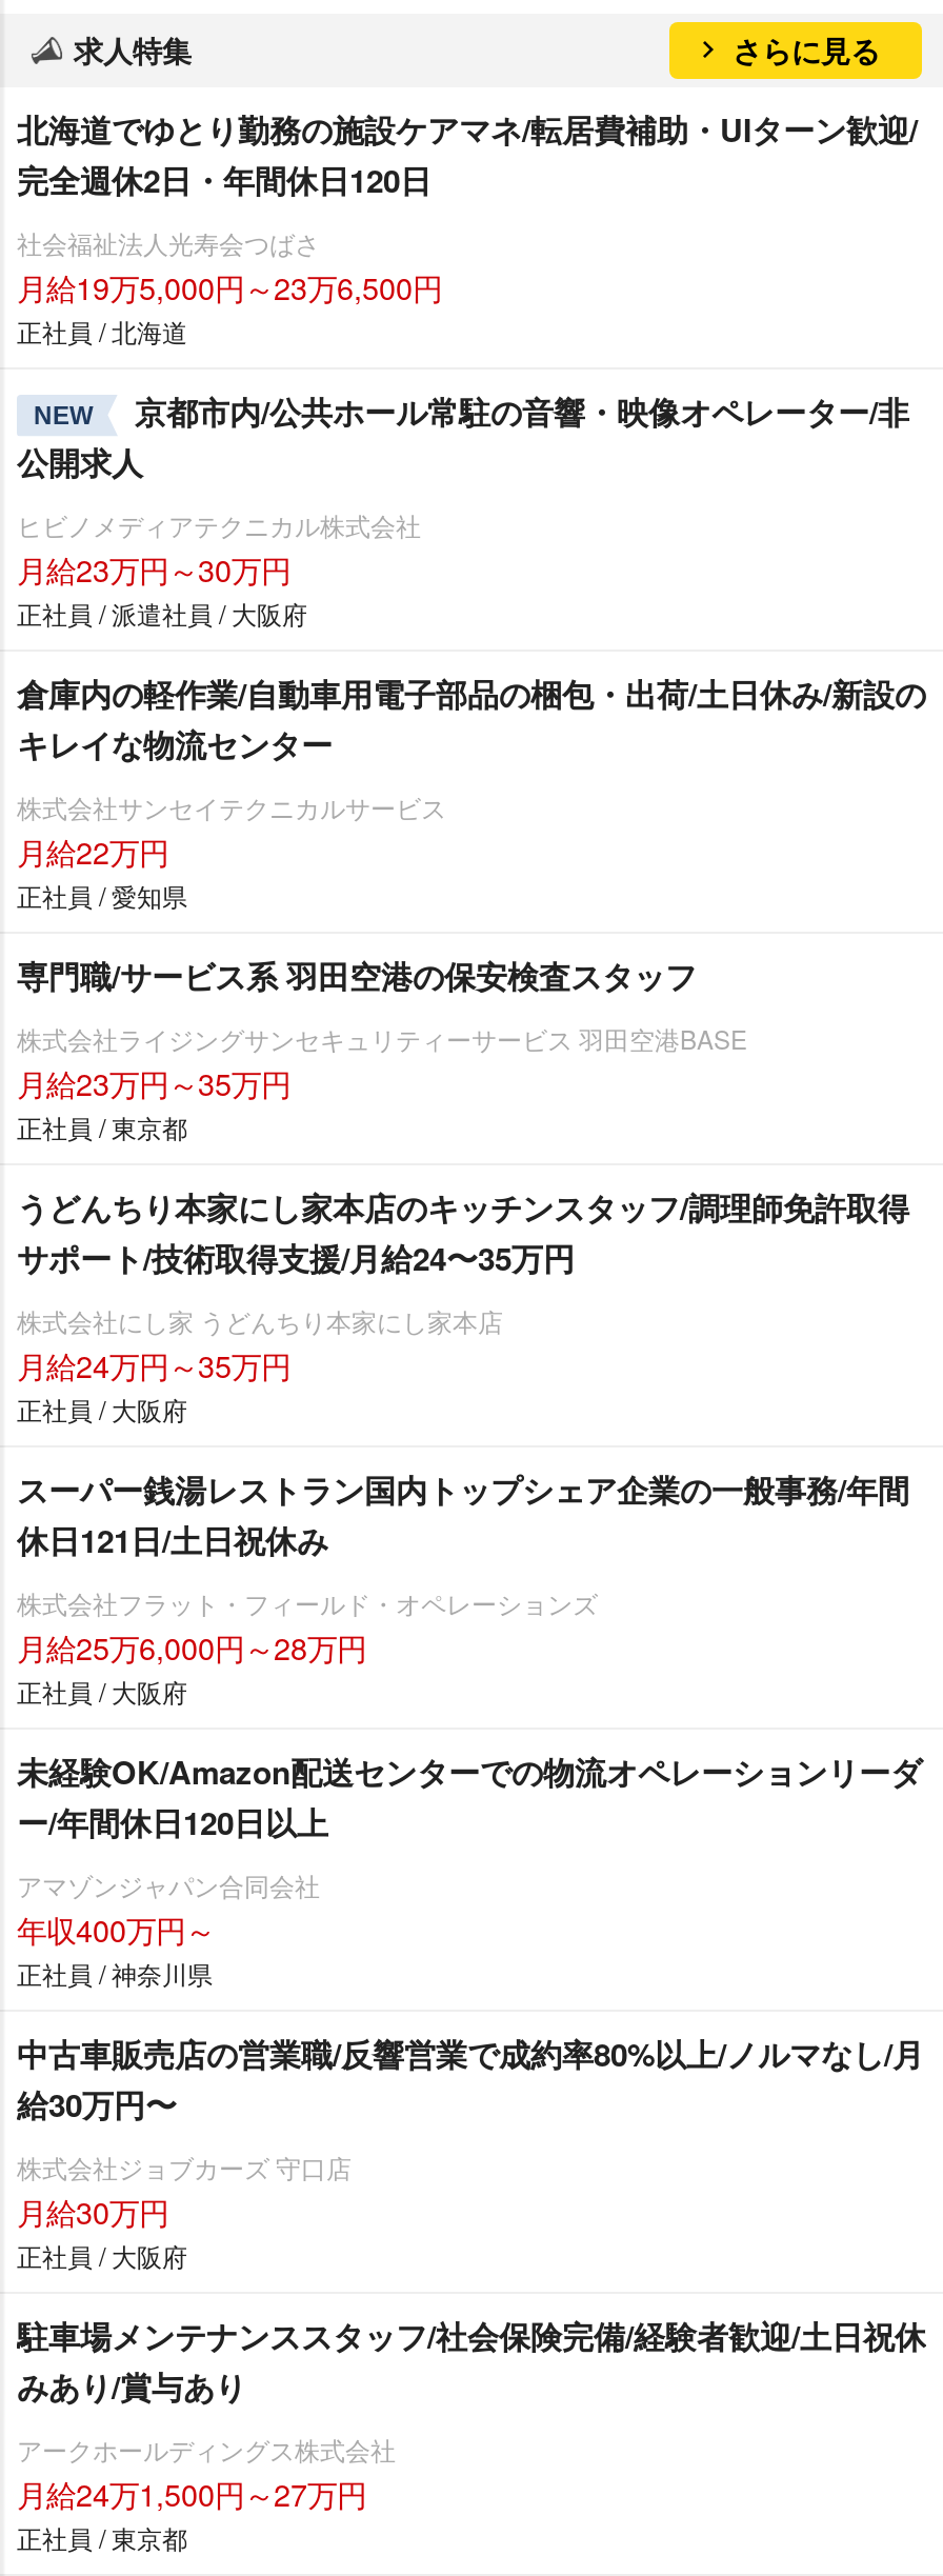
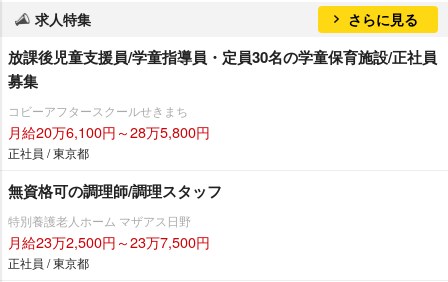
[17,105,926,1103] 北海道でゆとり勤務の施設ケアマネ/転居費補助・UIターン歓迎/ | 完全週休2日・年間休日120日 | 社会福祉法人光寿会つばさ | 月給19万5,000円～23万6,500円 | 正社員 / 北海道 | NEW | 京都市内/公共ホール常駐の音響・映像オペレーター/非 | 公開求人 | ヒビノメディアテクニカル株式会社 | 月給23万円～30万円 | 正社員 / 派遣社員 / 大阪府 | 倉庫内の軽作業/自動車用電子部品の梱包・出荷/土日休み/新設の | キレイな物流センター | 株式会社サンセイテクニカルサービス | 月給22万円 | 正社員 / 愛知県 | 専門職/サービス系 羽田空港の保安検査スタッフ | 株式会社ライジングサンセキュリティーサービス 羽田空港BASE | 月給23万円～35万円 -> [8,46,437,142] 放課後児童支援員/学童指導員・定員30名の学童保育施設/正社員 | 募集 | コビーアフタースクールせきまち | 月給20万6,100円～28万5,800円
[17,1183,926,2514] うどんちり本家にし家本店のキッチンスタッフ/調理師免許取得 | サポート/技術取得支援/月給24〜35万円 | 株式会社にし家 うどんちり本家にし家本店 | 月給24万円～35万円 | 正社員 / 大阪府 | スーパー銭湯レストラン国内トップシェア企業の一般事務/年間 | 休日121日/土日祝休み | 株式会社フラット・フィールド・オペレーションズ | 月給25万6,000円～28万円 | 正社員 / 大阪府 | 未経験OK/Amazon配送センターでの物流オペレーションリーダ | ー/年間休日120日以上 | アマゾンジャパン合同会社 | 年収400万円～ | 正社員 / 神奈川県 | 中古車販売店の営業職/反響営業で成約率80%以上/ノルマなし/月 | 給30万円〜 | 株式会社ジョブカーズ 守口店 | 月給30万円 | 正社員 / 大阪府 | 駐車場メンテナンススタッフ/社会保険完備/経験者歓迎/土日祝休 | みあり/賞与あり | アークホールディングス株式会社 | 月給24万1,500円～27万円 -> [8,180,222,252] 無資格可の調理師/調理スタッフ | 特別養護老人ホーム マザアス日野 | 月給23万2,500円～23万7,500円

